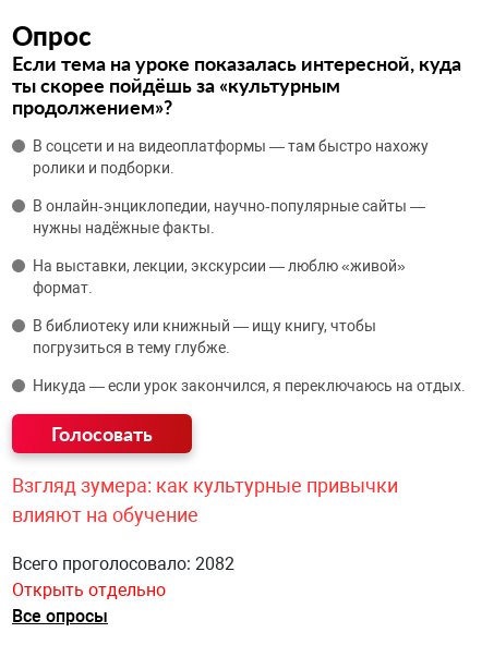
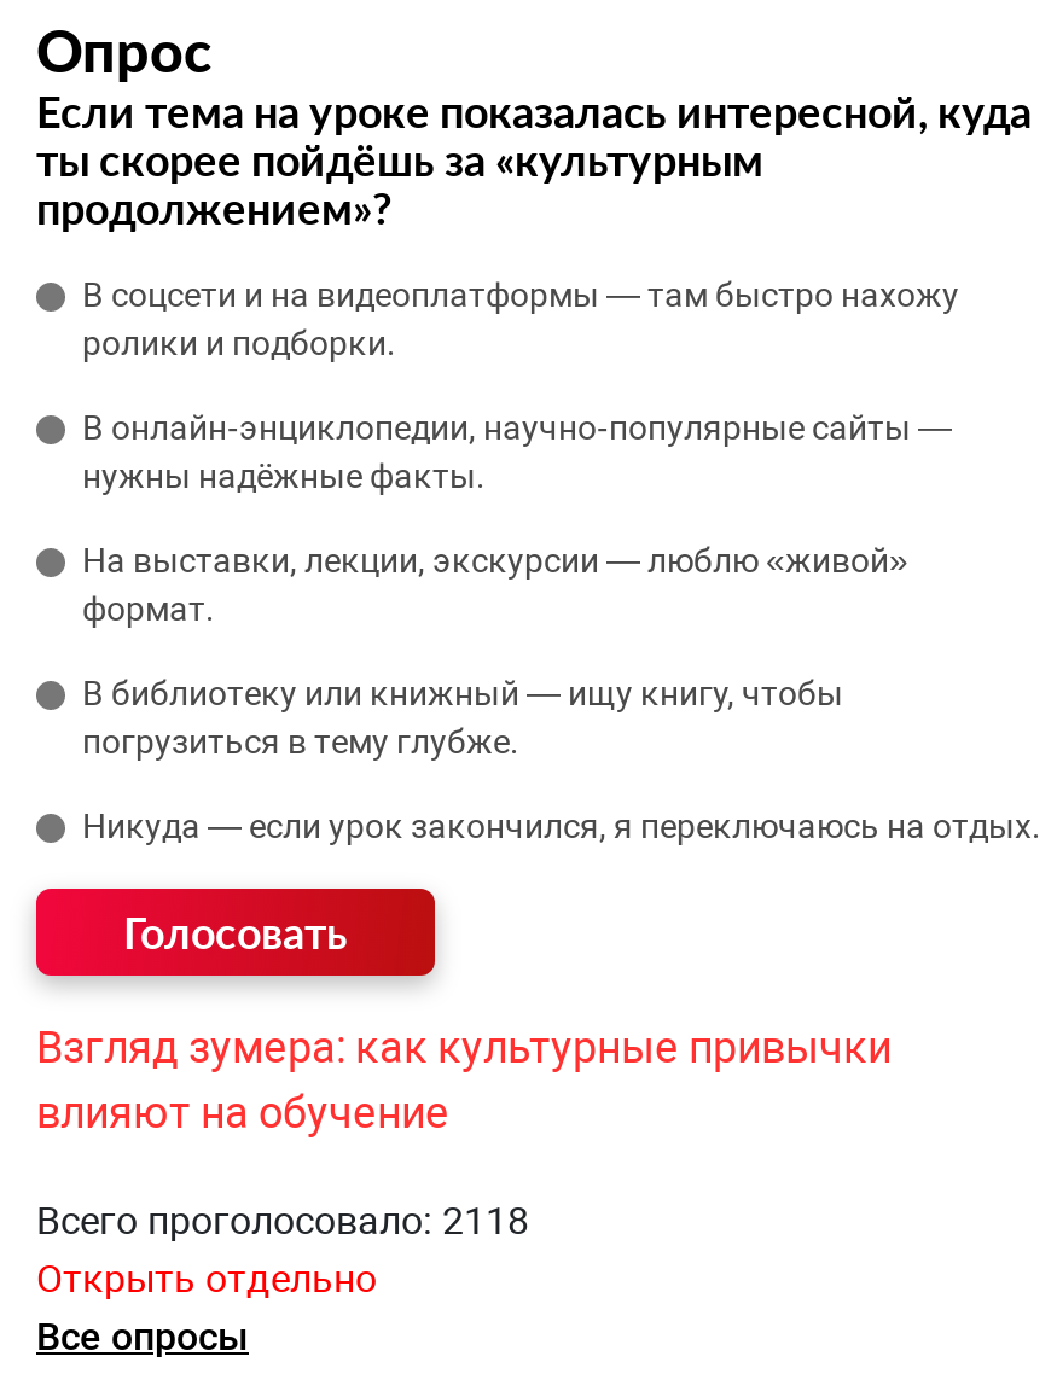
[12,553,234,574] Всего проголосовало: 2082 -> [36,1198,529,1244] Всего проголосовало: 2118

